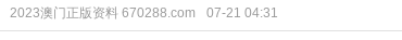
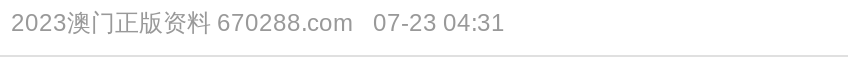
[10,5,278,21] 2023澳门正版资料 670288.com 07-21 04:31 -> [11,9,505,37] 2023澳门正版资料 670288.com 07-23 04:31

